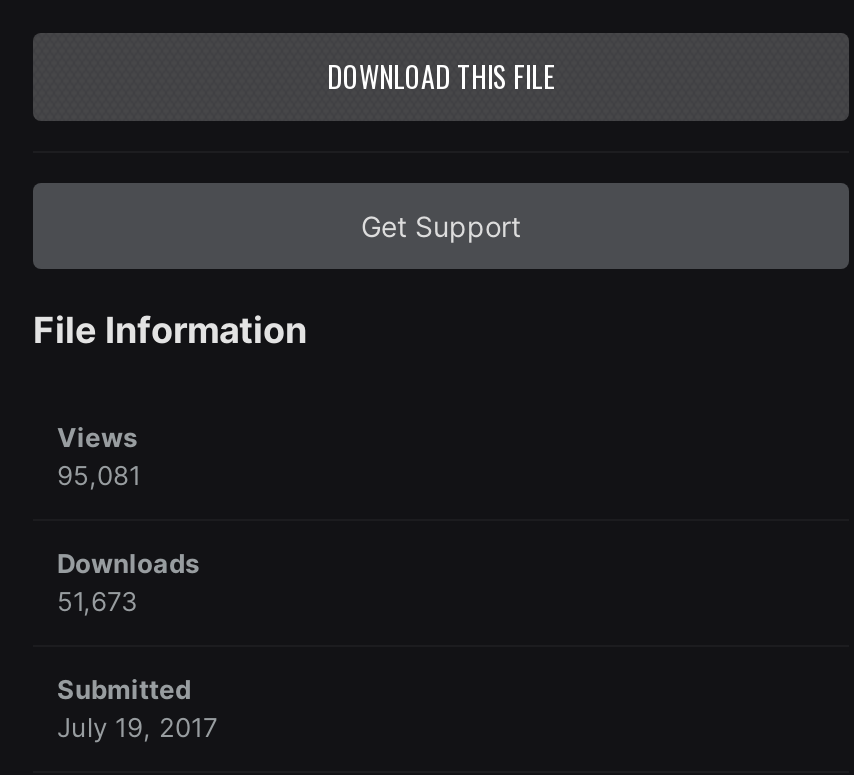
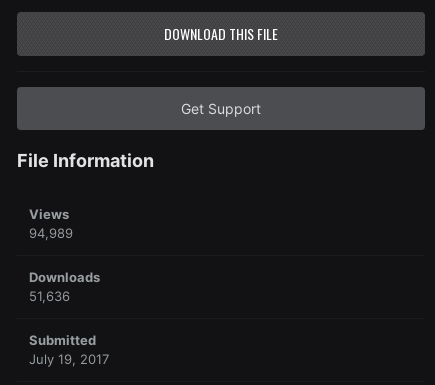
[57,459,141,491] 95,081 -> [29,225,73,241] 94,989
[57,585,137,617] 51,673 -> [29,288,70,304] 51,636

